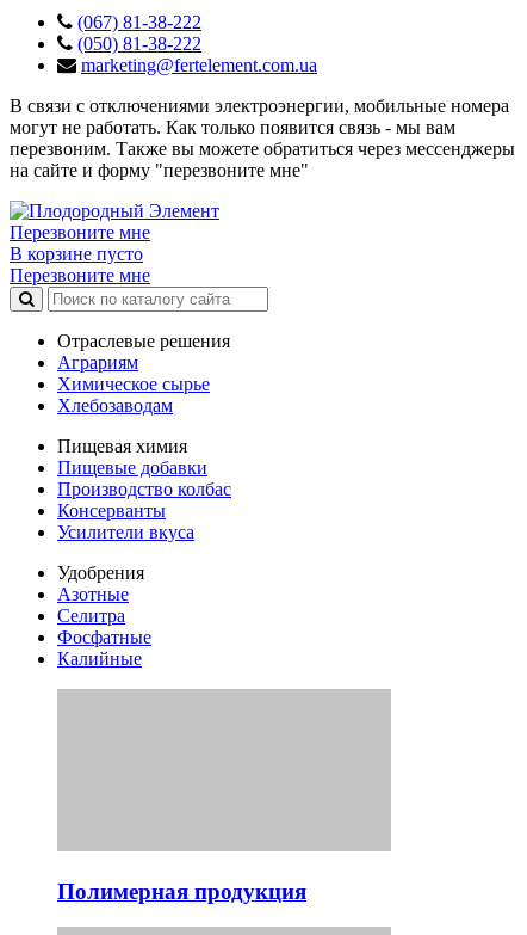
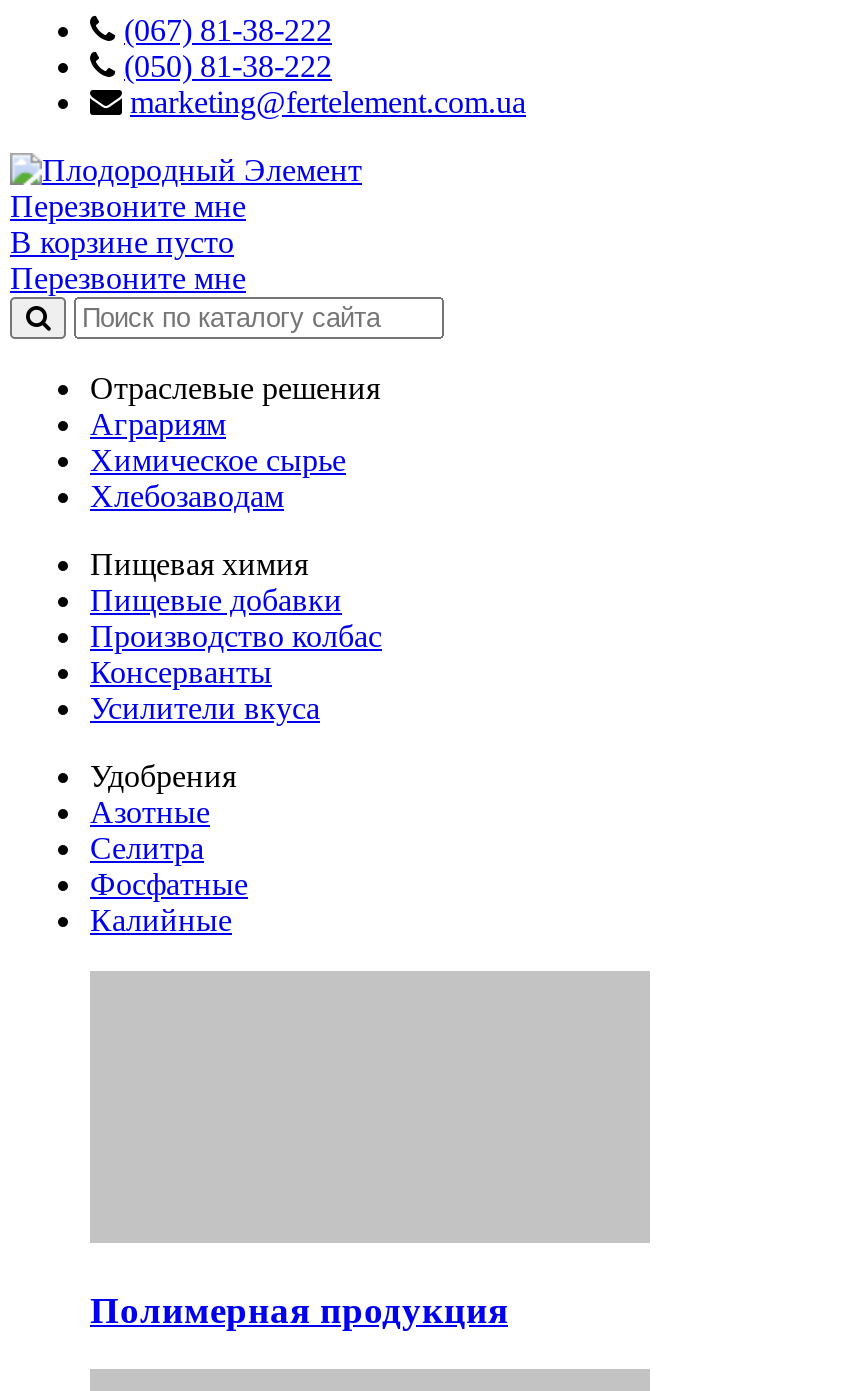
[10,96,515,180] В связи с отключениями электроэнергии, мобильные номера | могут не работать. Как только появится связь - мы вам | перезвоним. Также вы можете обратиться через мессенджеры | на сайте и форму "перезвоните мне" -> none

